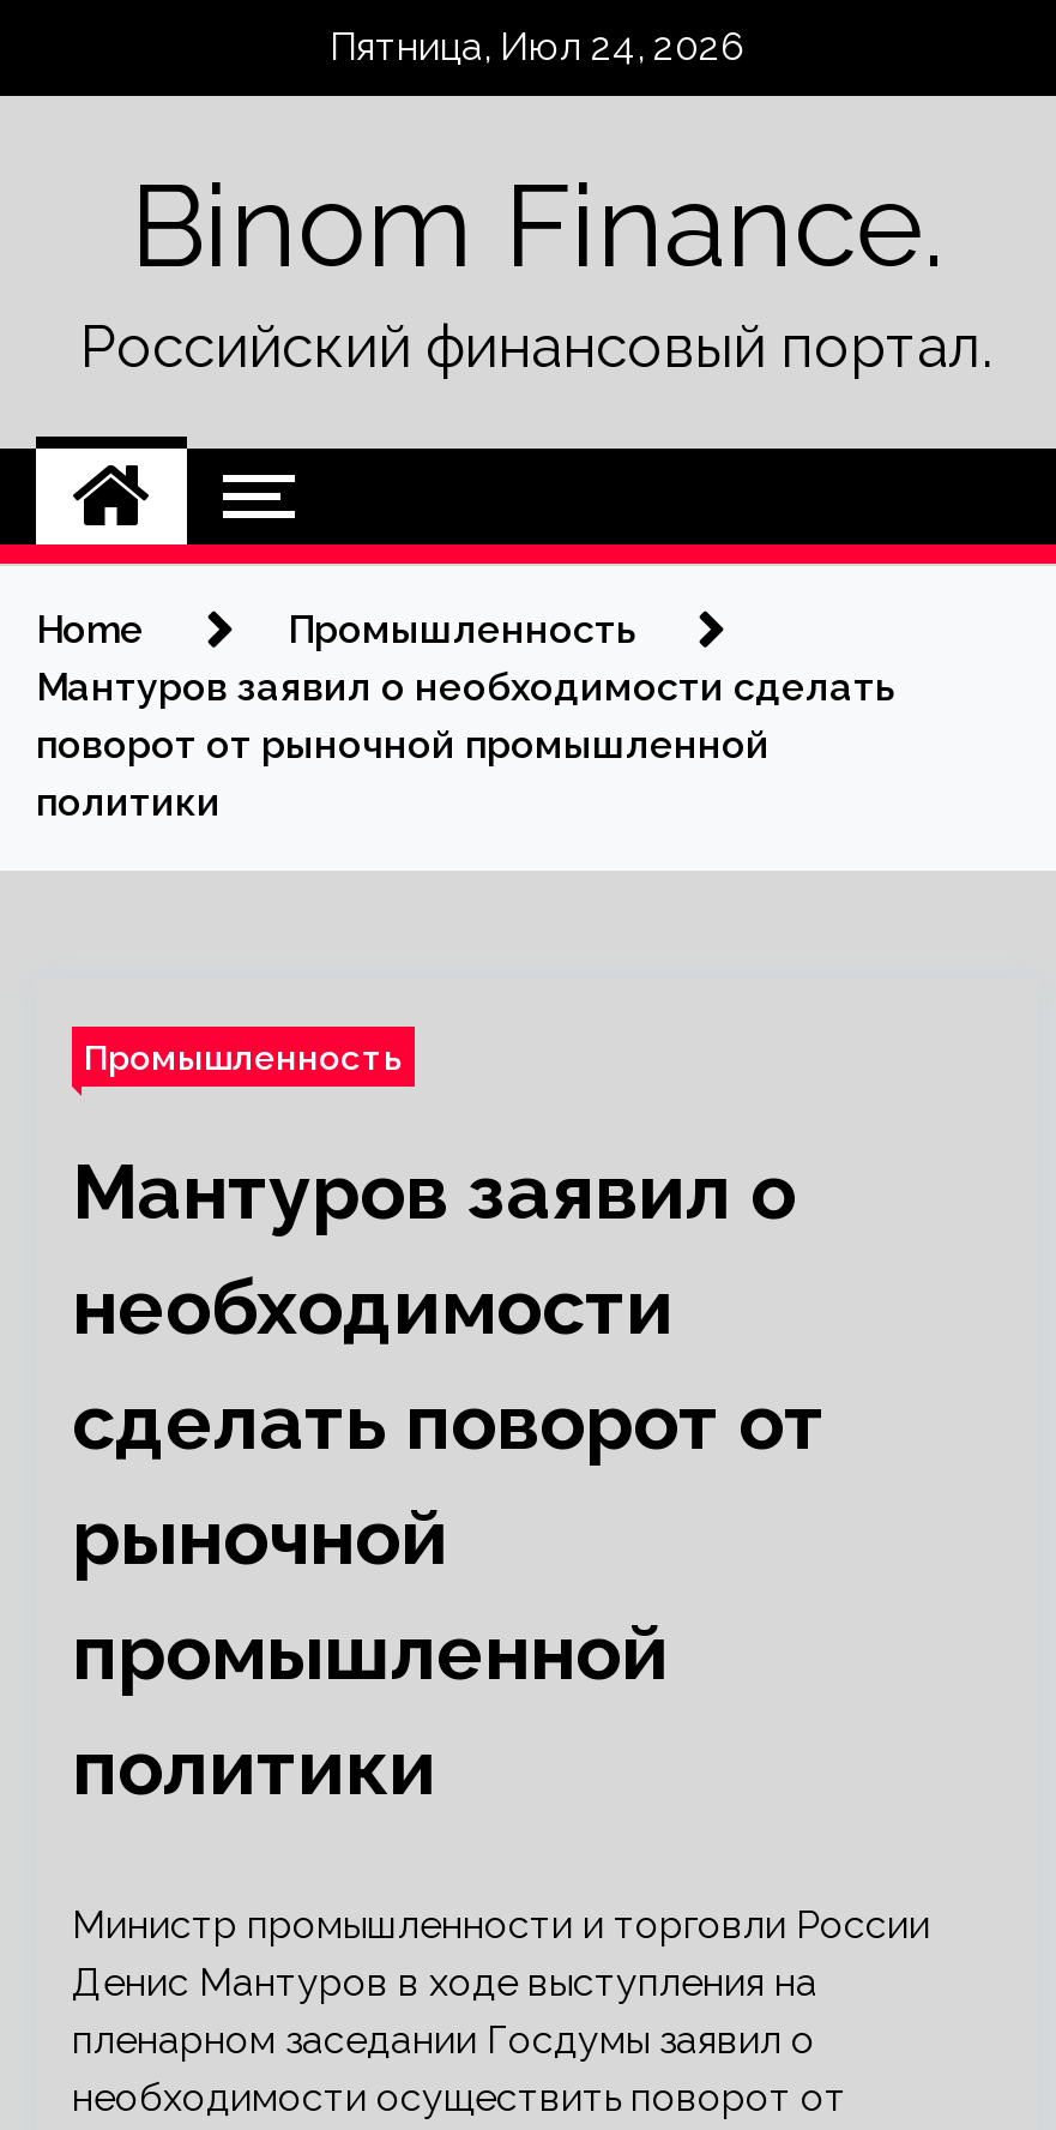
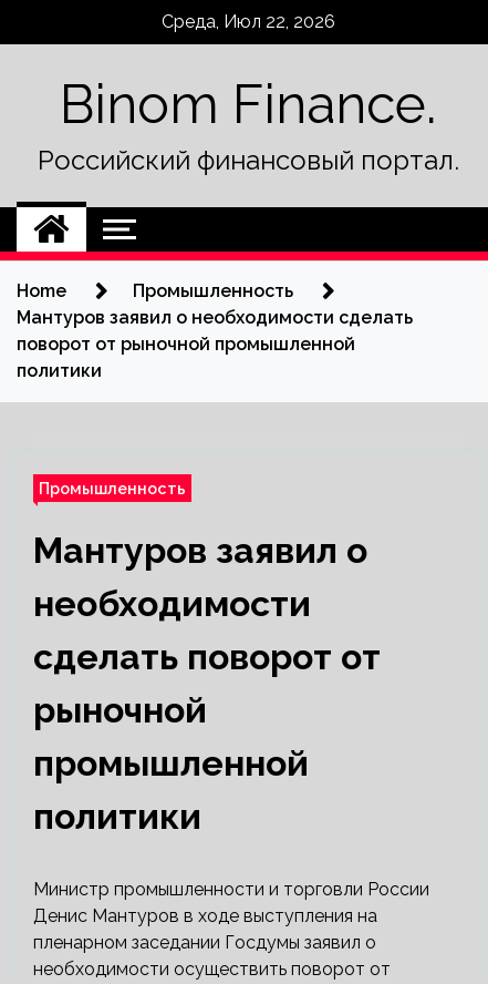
[330,24,744,70] Пятница, Июл 24, 2026 -> [161,11,335,32] Среда, Июл 22, 2026

